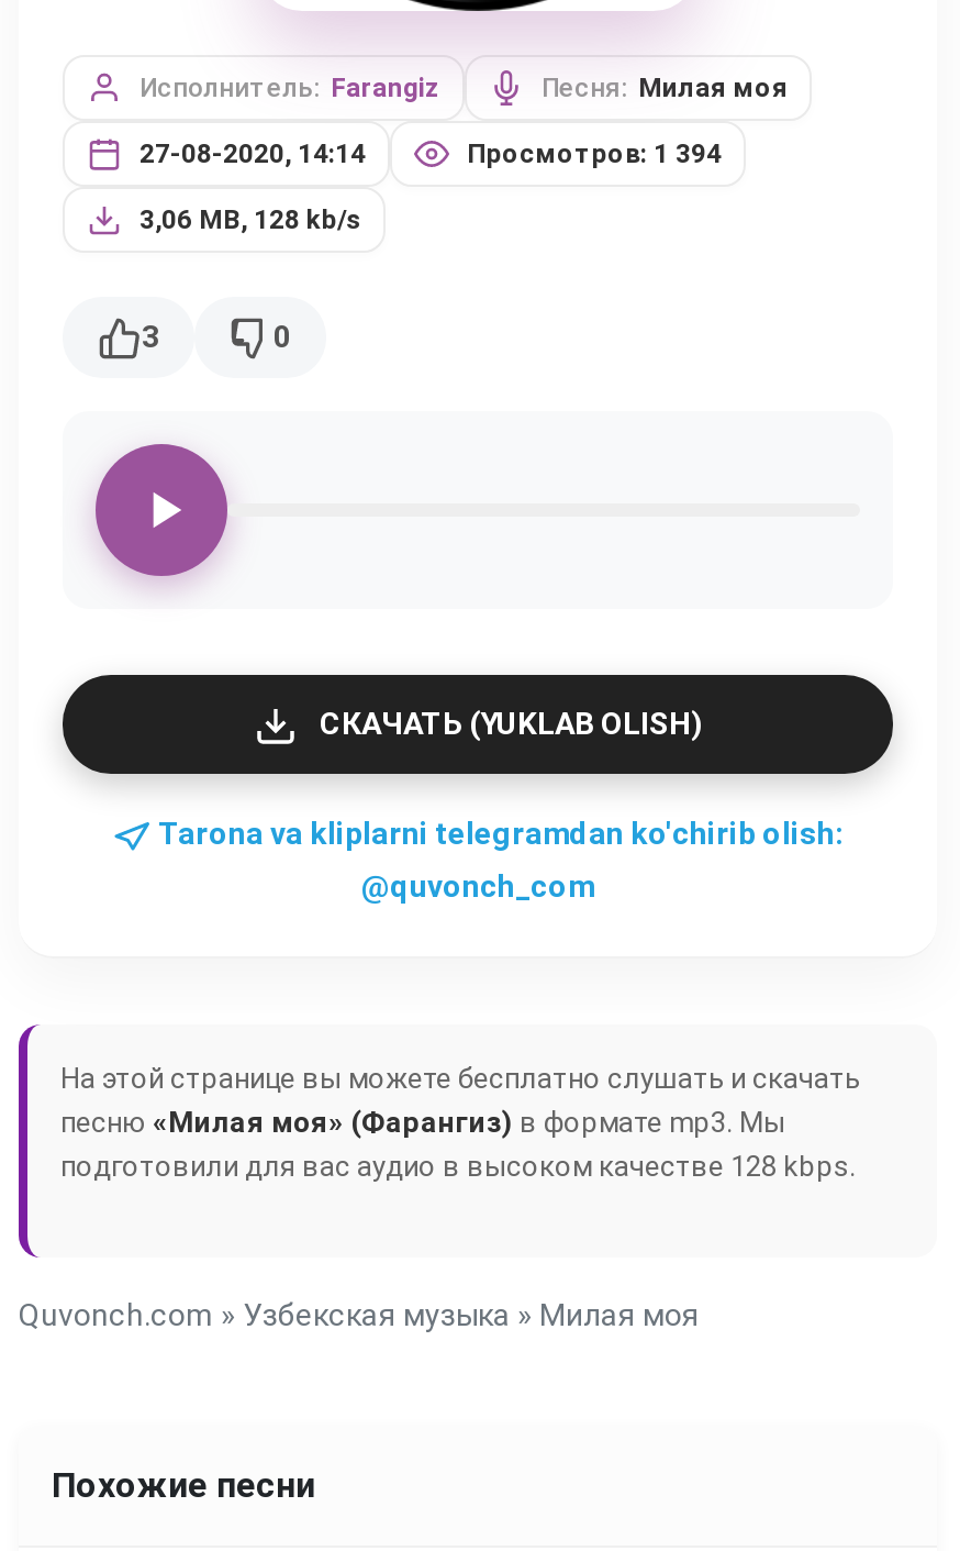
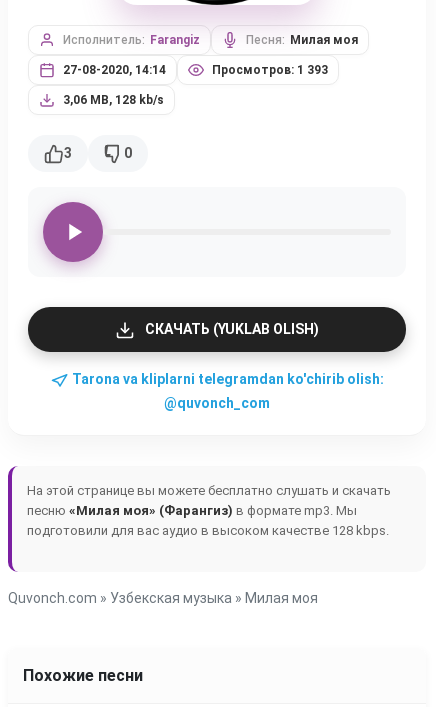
[467,139,722,169] Просмотров: 1 394 -> [212,63,328,77] Просмотров: 1 393

